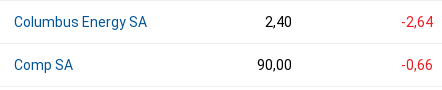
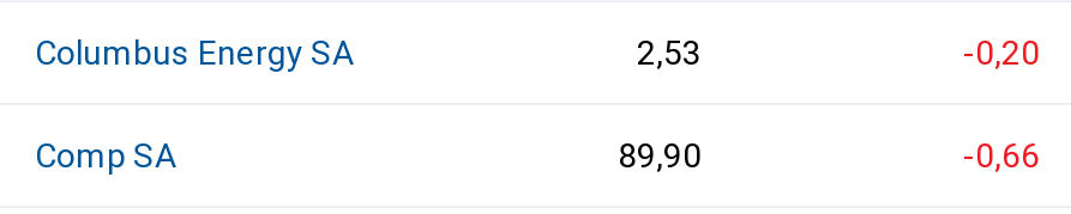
[265,14,292,30] 2,40 -> [637,33,702,72] 2,53
[401,14,433,30] -2,64 -> [963,33,1040,72] -0,20
[257,57,292,73] 90,00 -> [618,136,702,175] 89,90

